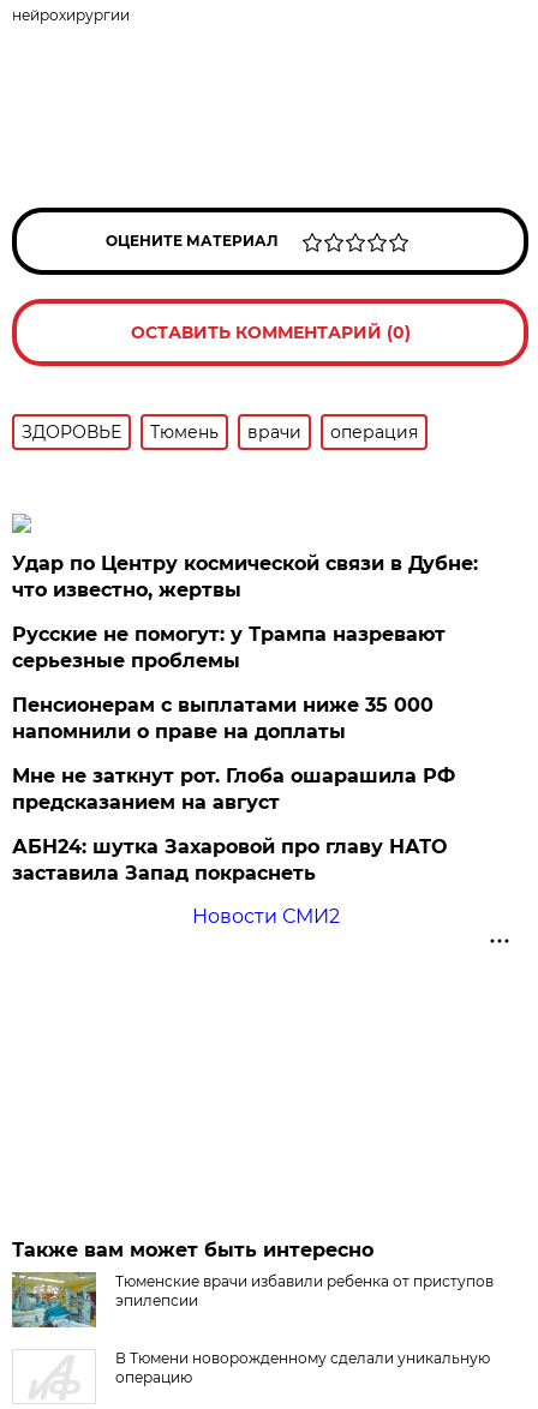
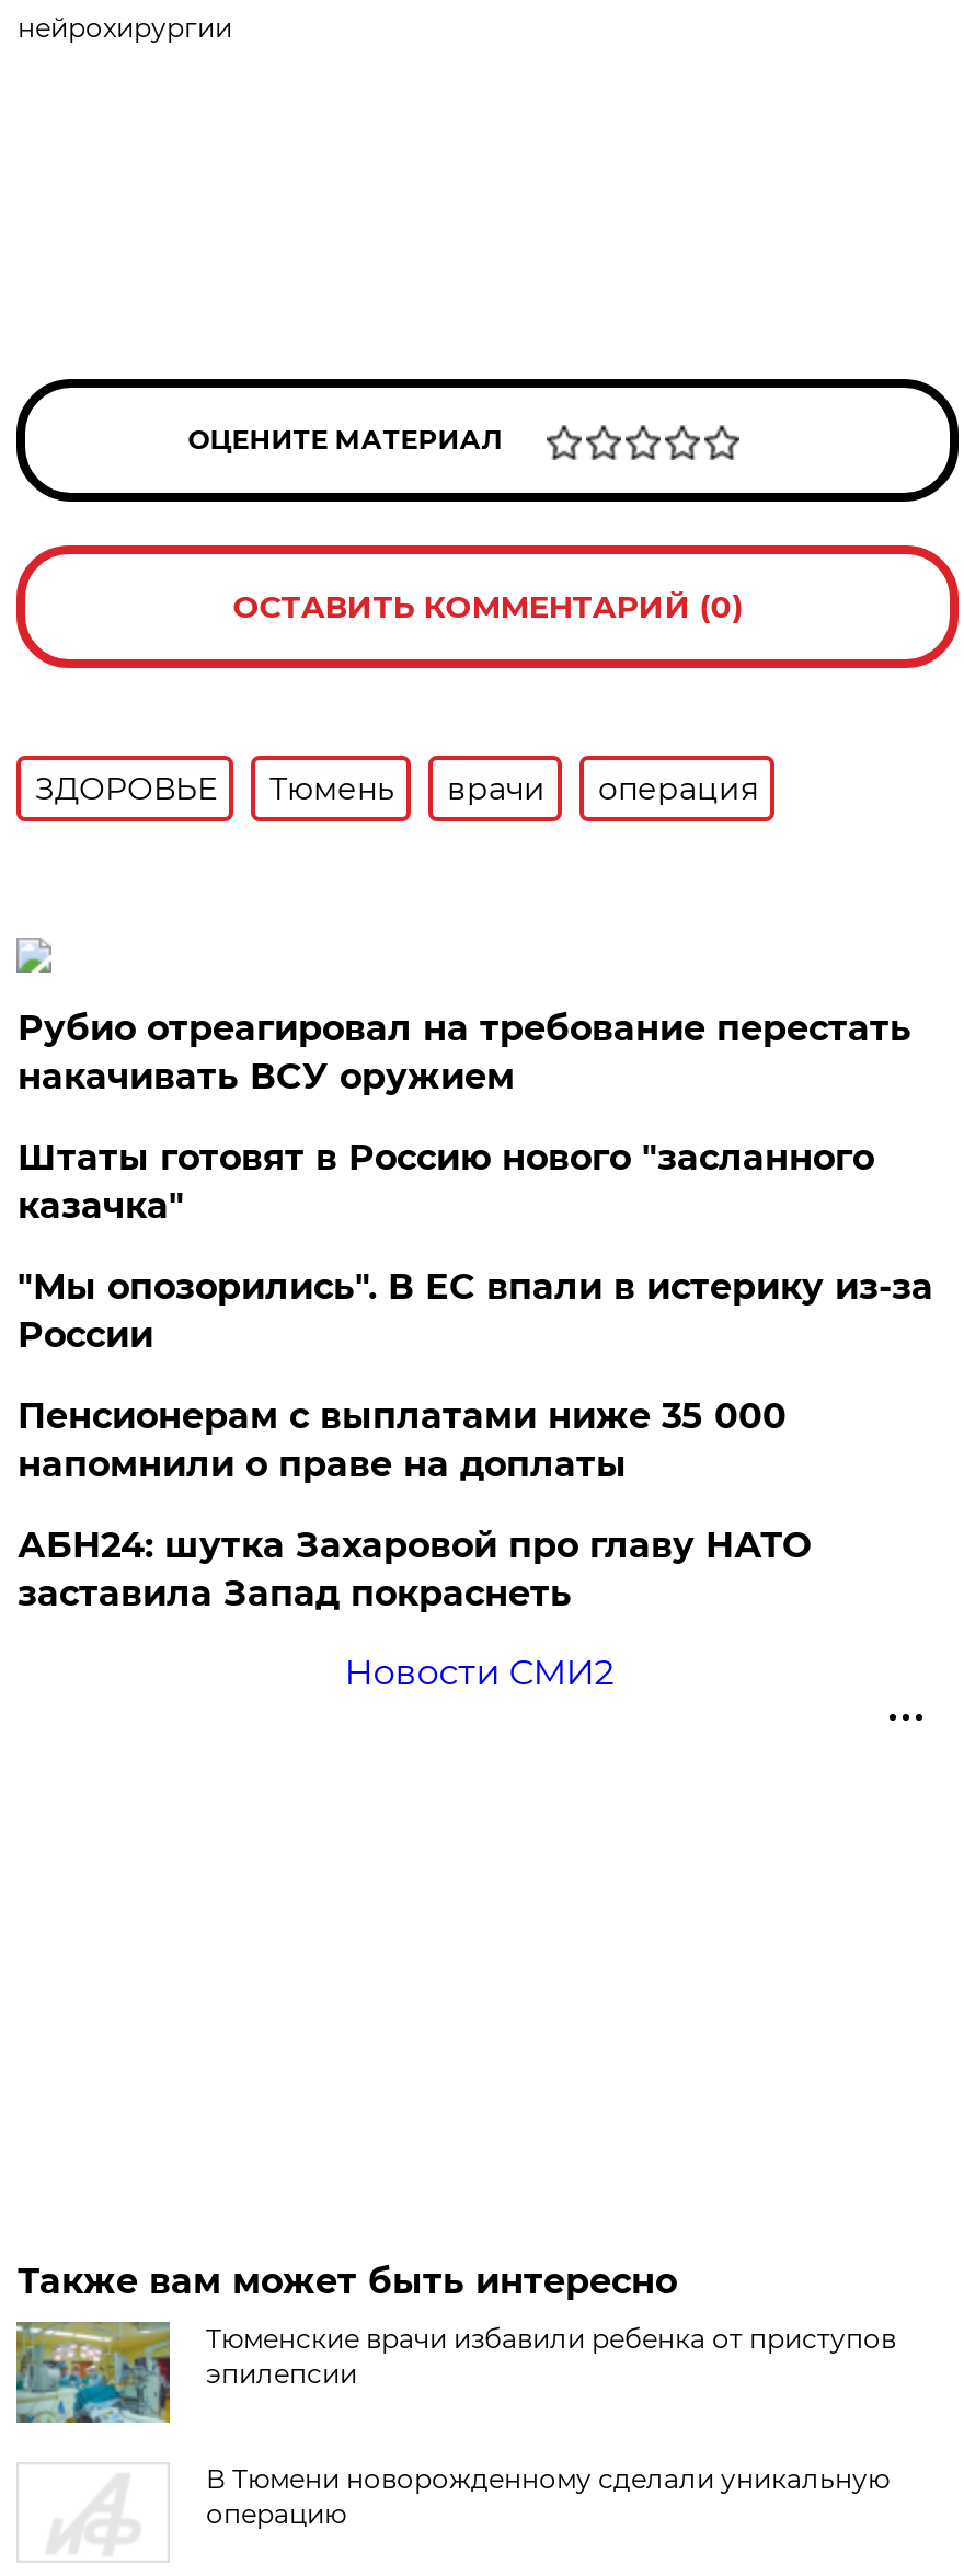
[12,552,478,672] Удар по Центру космической связи в Дубне: | что известно, жертвы | Русские не помогут: у Трампа назревают | серьезные проблемы -> [17,1007,933,1356] Рубио отреагировал на требование перестать | накачивать ВСУ оружием | Штаты готовят в Россию нового "засланного | казачка" | "Мы опозорились". В ЕС впали в истерику из-за | России
moved [12,694,434,743] -> [17,1395,786,1485]: Пенсионерам с выплатами ниже 35 000 | напомнили о праве на доплаты
[12,764,456,814] Мне не заткнут рот. Глоба ошарашила РФ | предсказанием на август -> none

